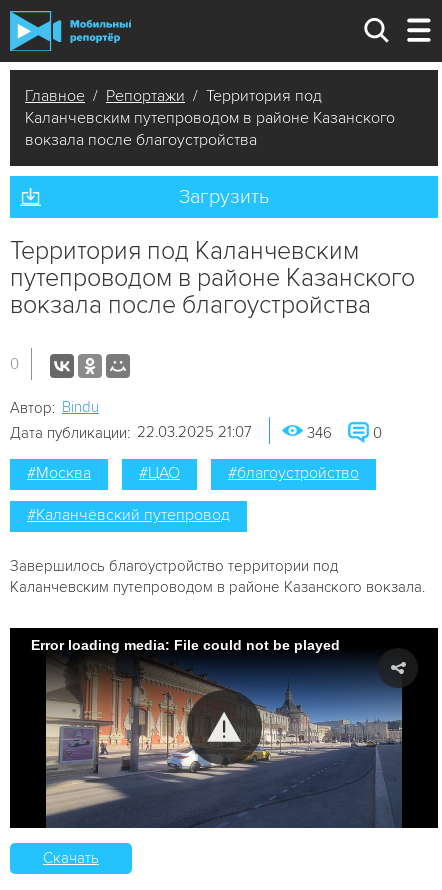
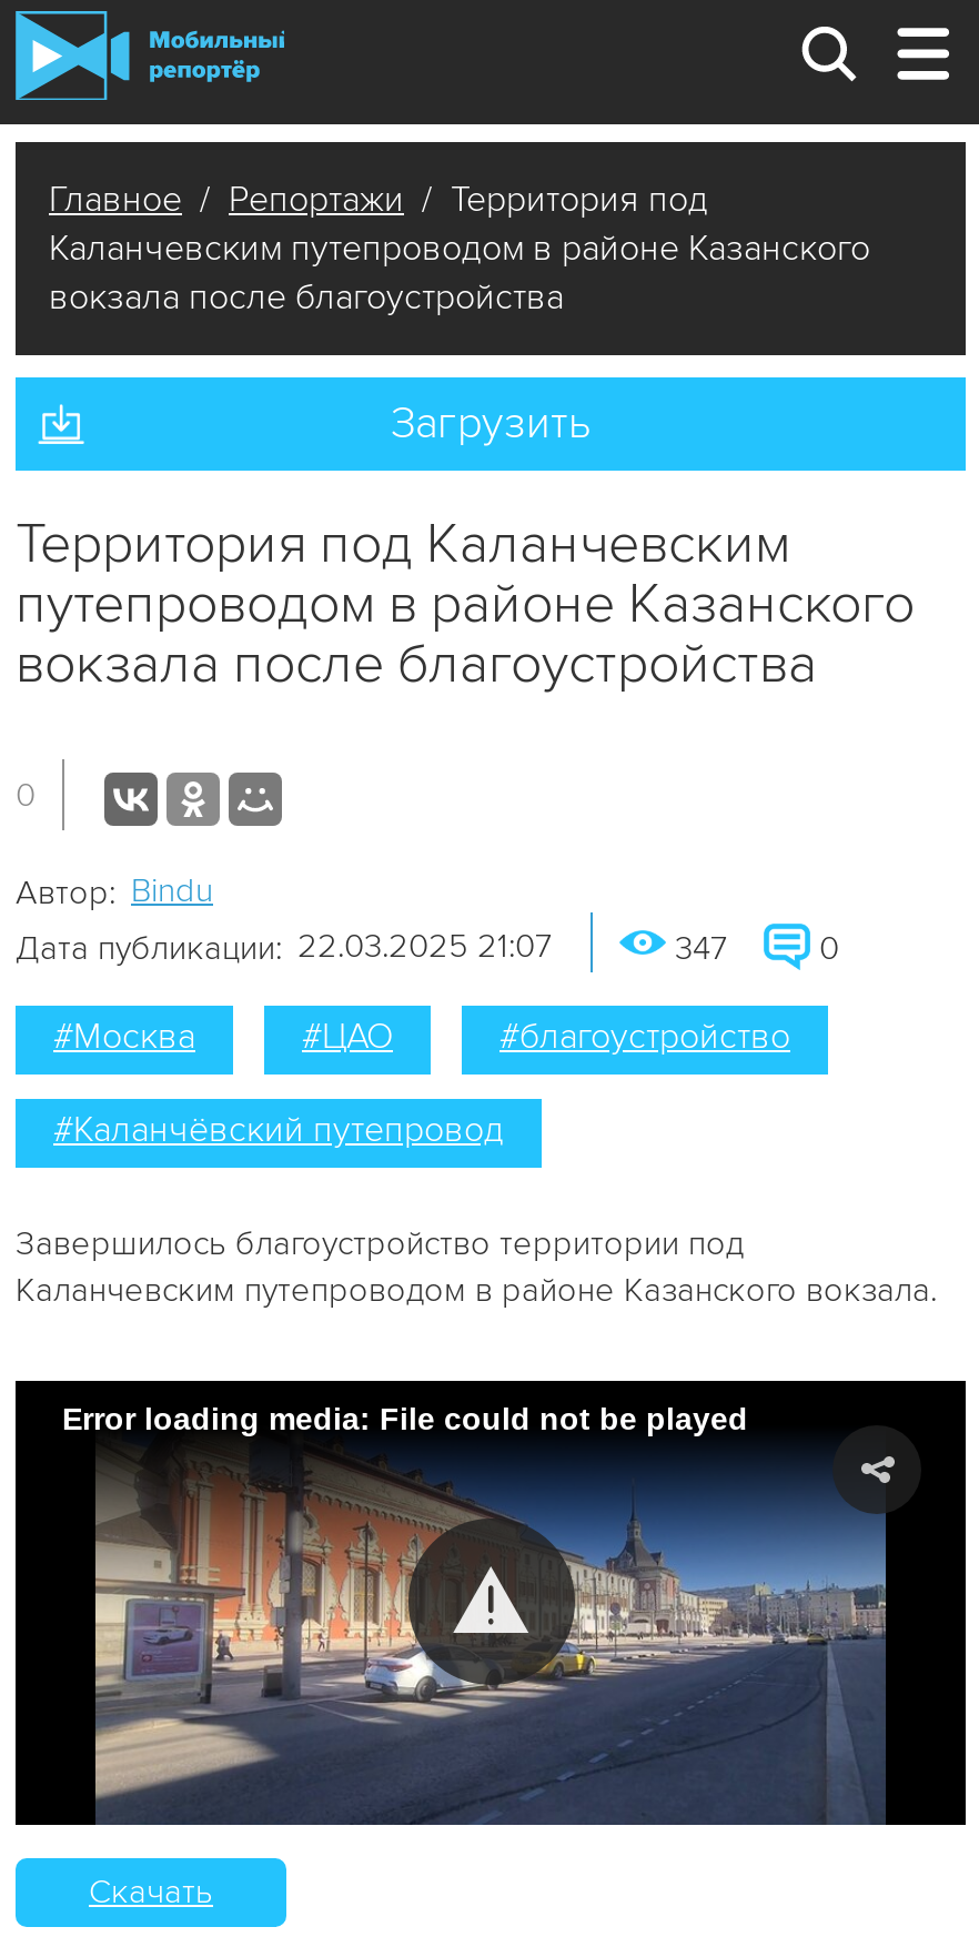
[307,424,332,442] 346 -> [675,927,728,967] 347

